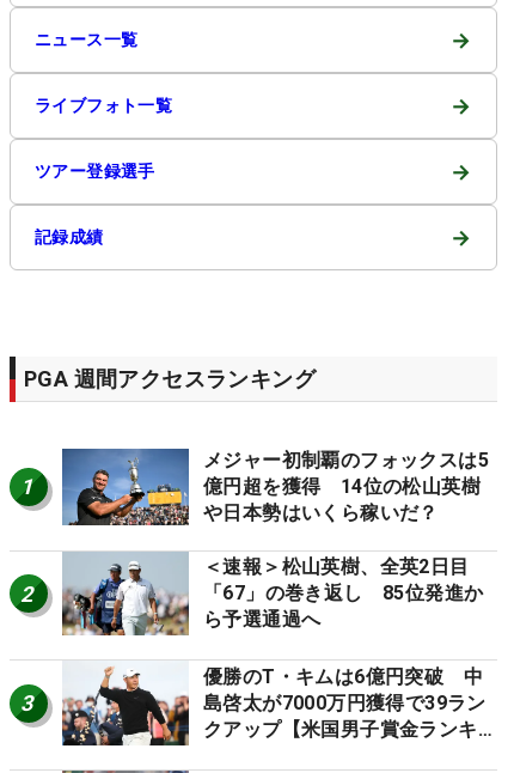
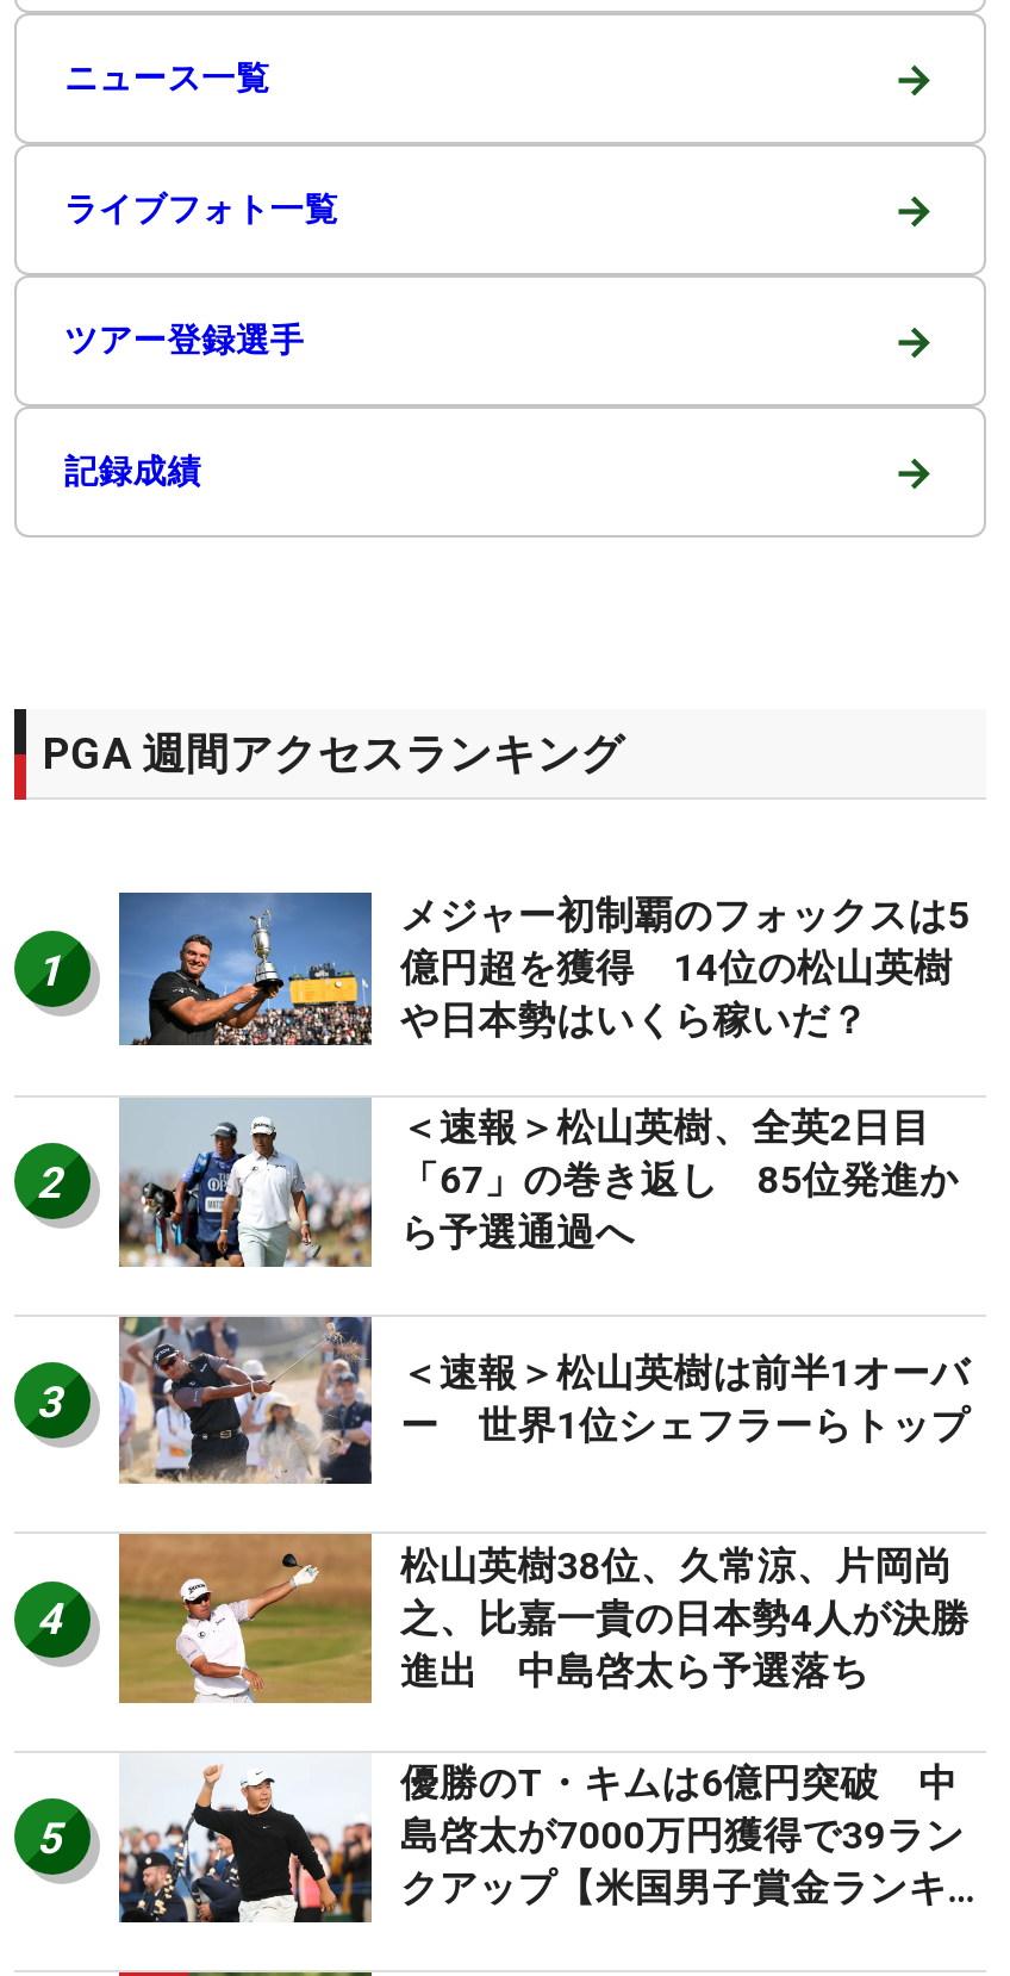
none -> [117,1313,970,1485] [image] | ＜速報＞松山英樹は前半1オーバ | ー 世界1位シェフラーらトップ
none -> [36,1594,61,1644] 4
none -> [36,1533,970,1863] [image] | 松山英樹38位、久常涼、片岡尚 | 之、比嘉一貴の日本勢4人が決勝 | 進出 中島啓太ら予選落ち | 5

